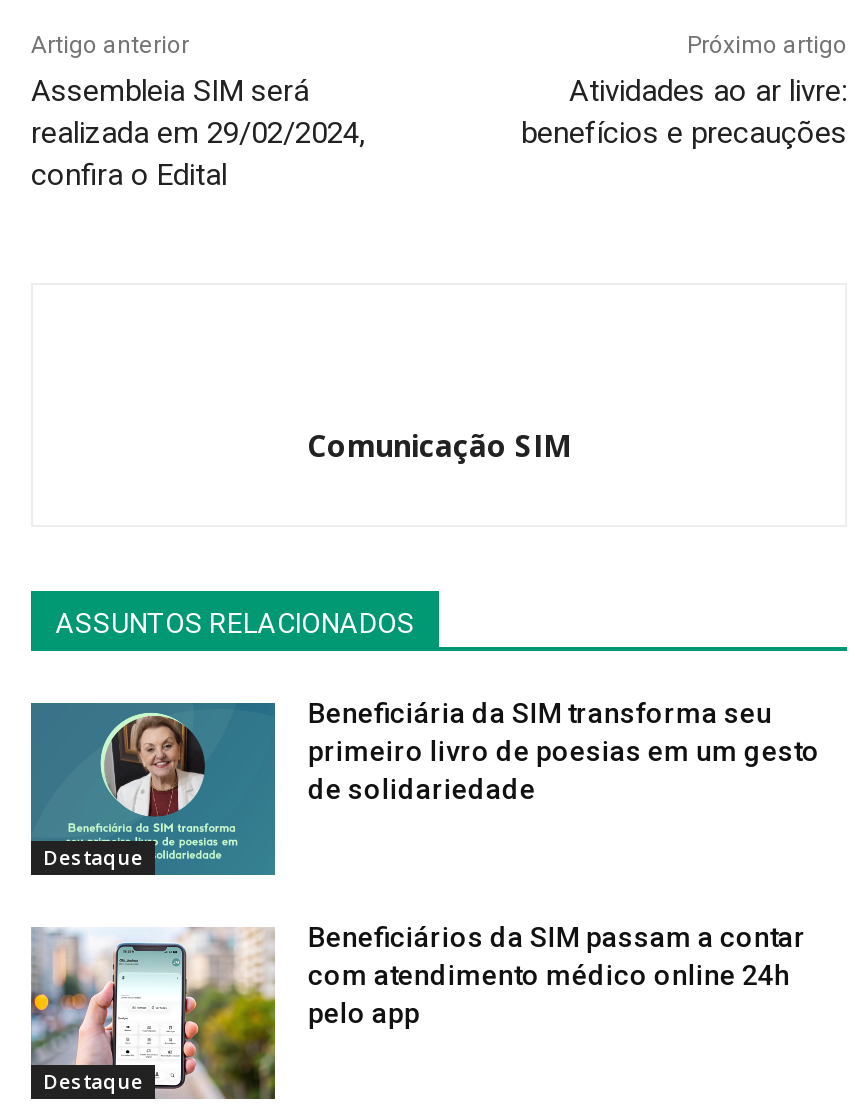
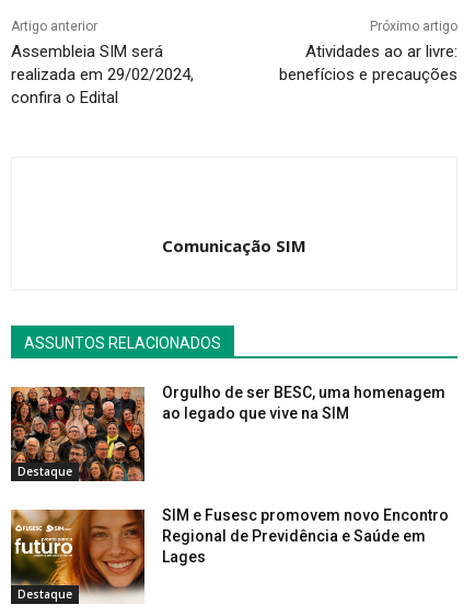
[29,698,820,877] [image] | Beneficiária da SIM transforma seu | primeiro livro de poesias em um gesto | de solidariedade -> [10,384,446,482] [image] | Orgulho de ser BESC, uma homenagem | ao legado que vive na SIM
[29,921,806,1101] [image] | Beneficiários da SIM passam a contar | com atendimento médico online 24h | pelo app -> [10,507,449,604] [image] | SIM e Fusesc promovem novo Encontro | Regional de Previdência e Saúde em | Lages

